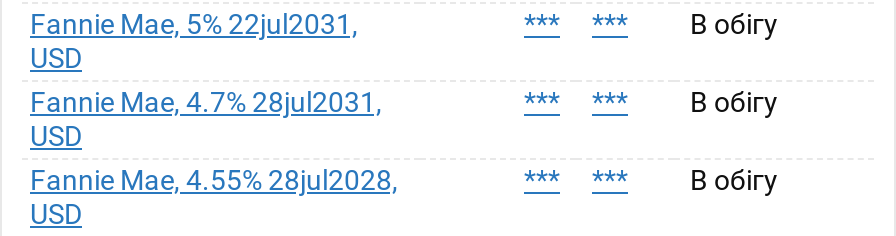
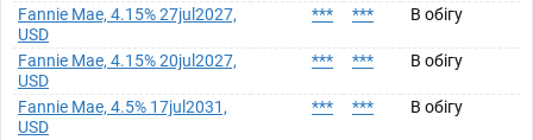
[30,8,358,40] Fannie Mae, 5% 22jul2031, -> [18,5,237,24] Fannie Mae, 4.15% 27jul2027,
[30,86,382,118] Fannie Mae, 4.7% 28jul2031, -> [18,51,237,70] Fannie Mae, 4.15% 20jul2027,
[30,164,398,196] Fannie Mae, 4.55% 28jul2028, -> [18,97,227,116] Fannie Mae, 4.5% 17jul2031,

